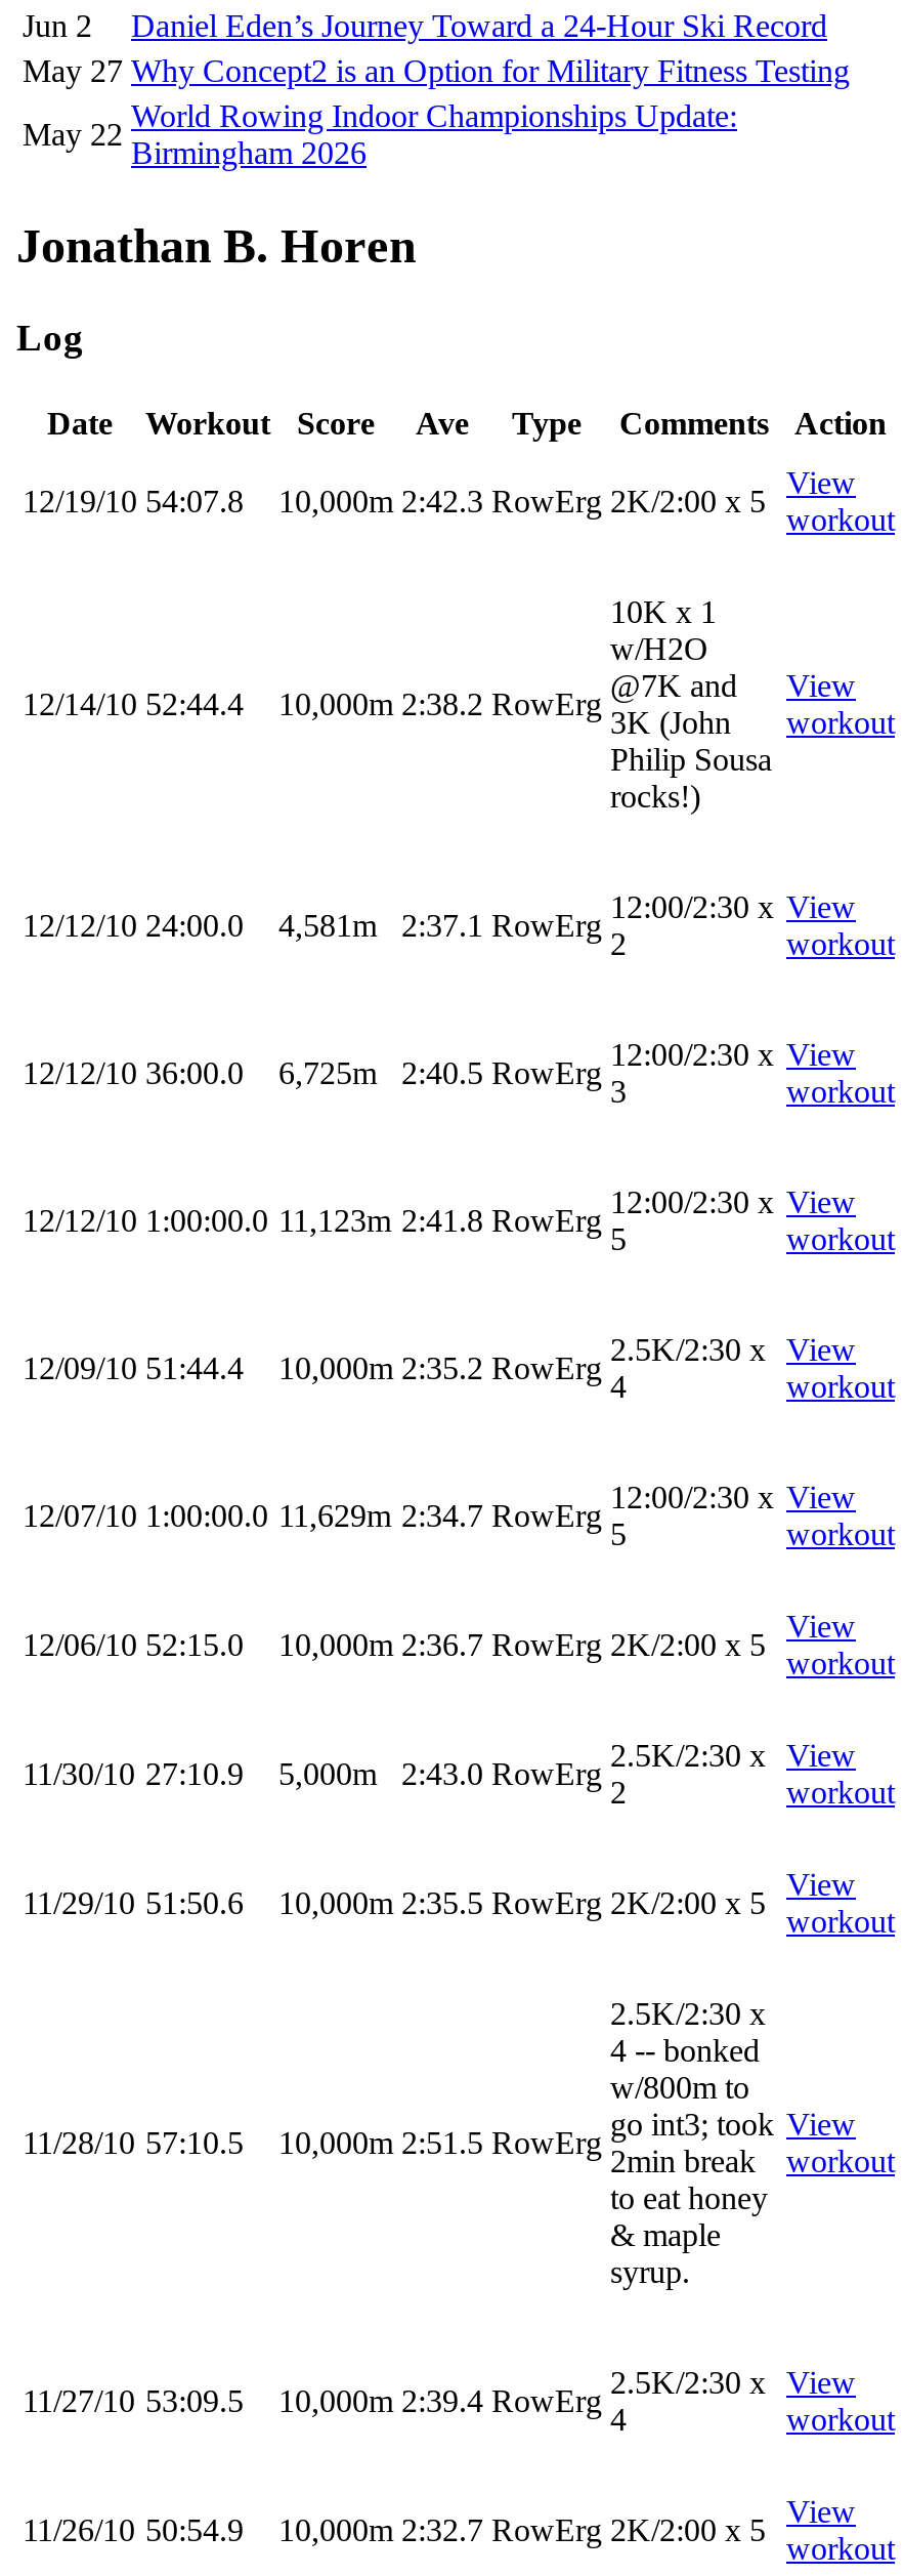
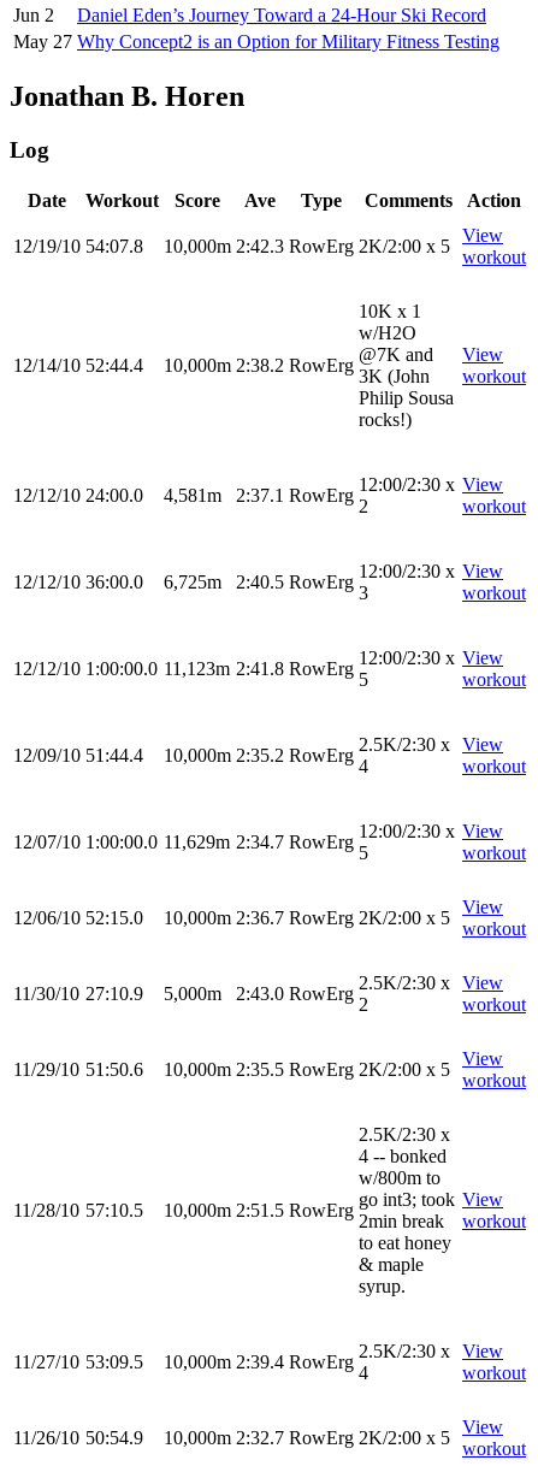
[131,99,737,170] World Rowing Indoor Championships Update: | Birmingham 2026 -> none
[23,117,123,152] May 22 -> none

